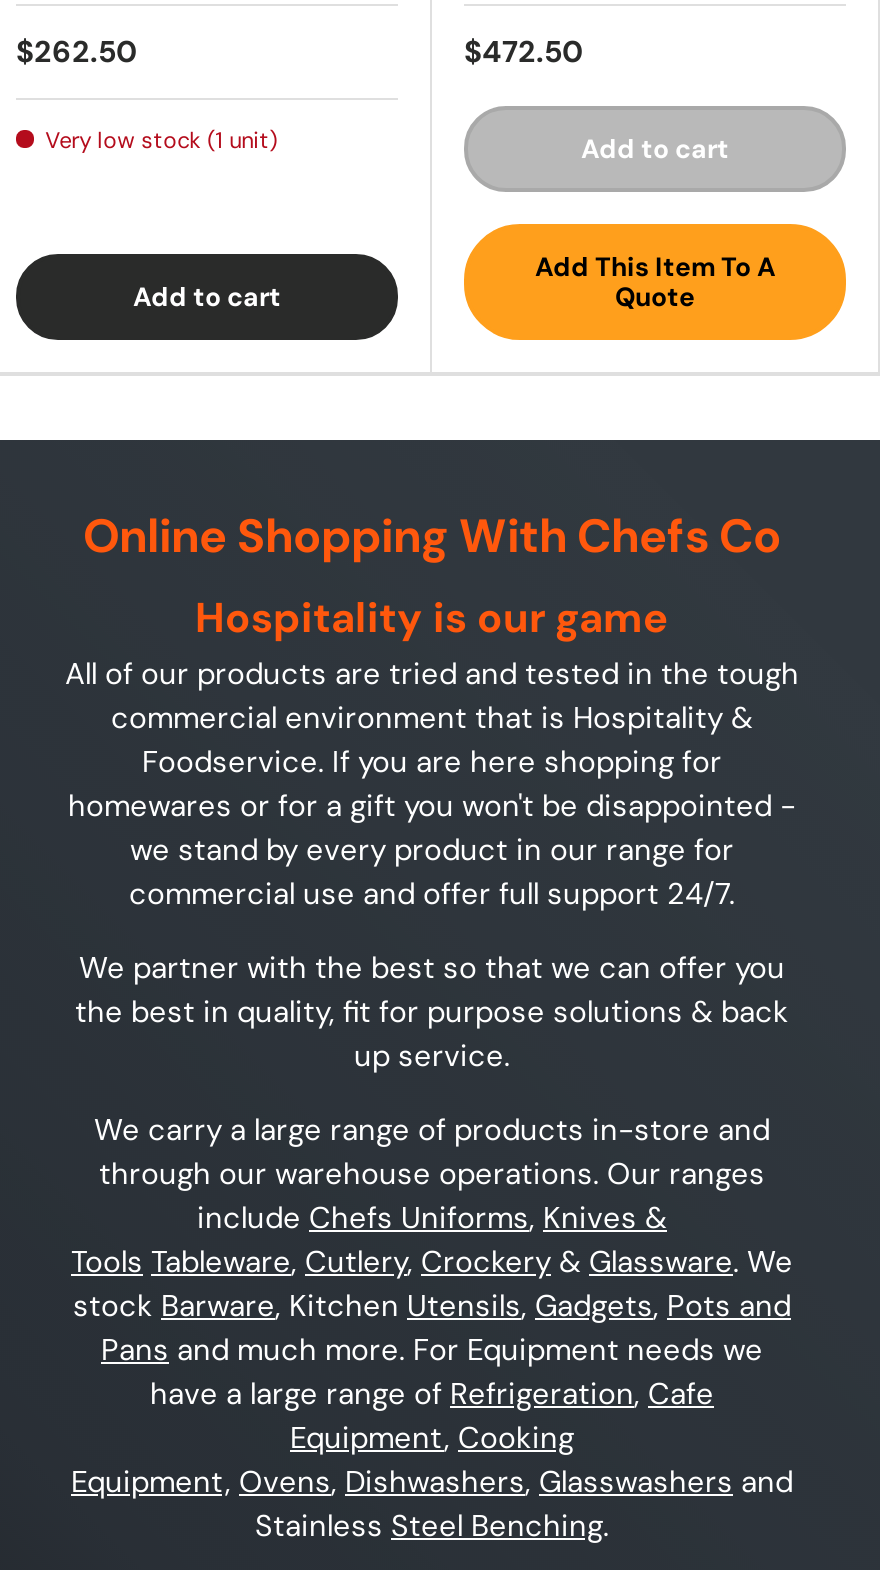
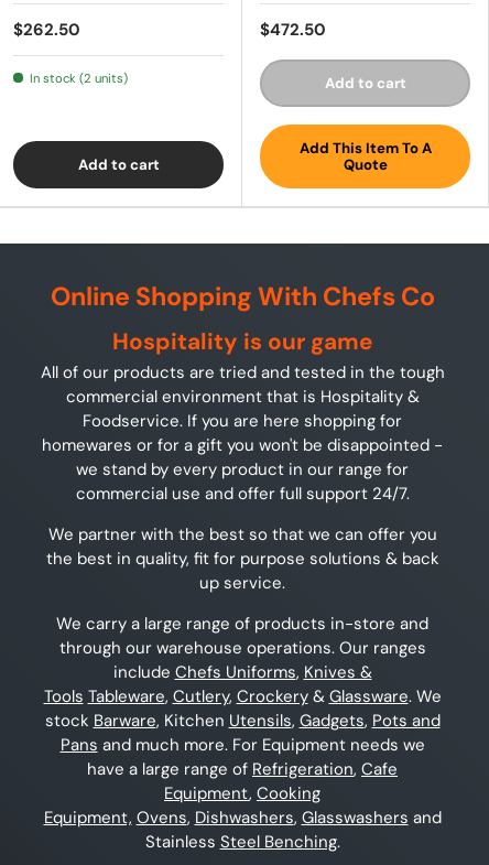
[45,125,277,153] Very low stock (1 unit) -> [29,70,127,86] In stock (2 units)

